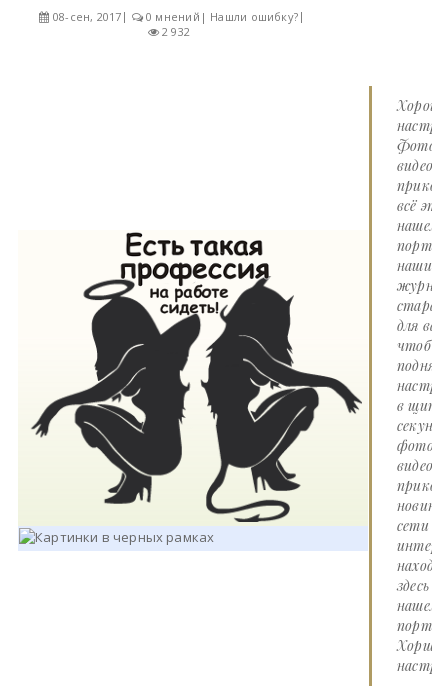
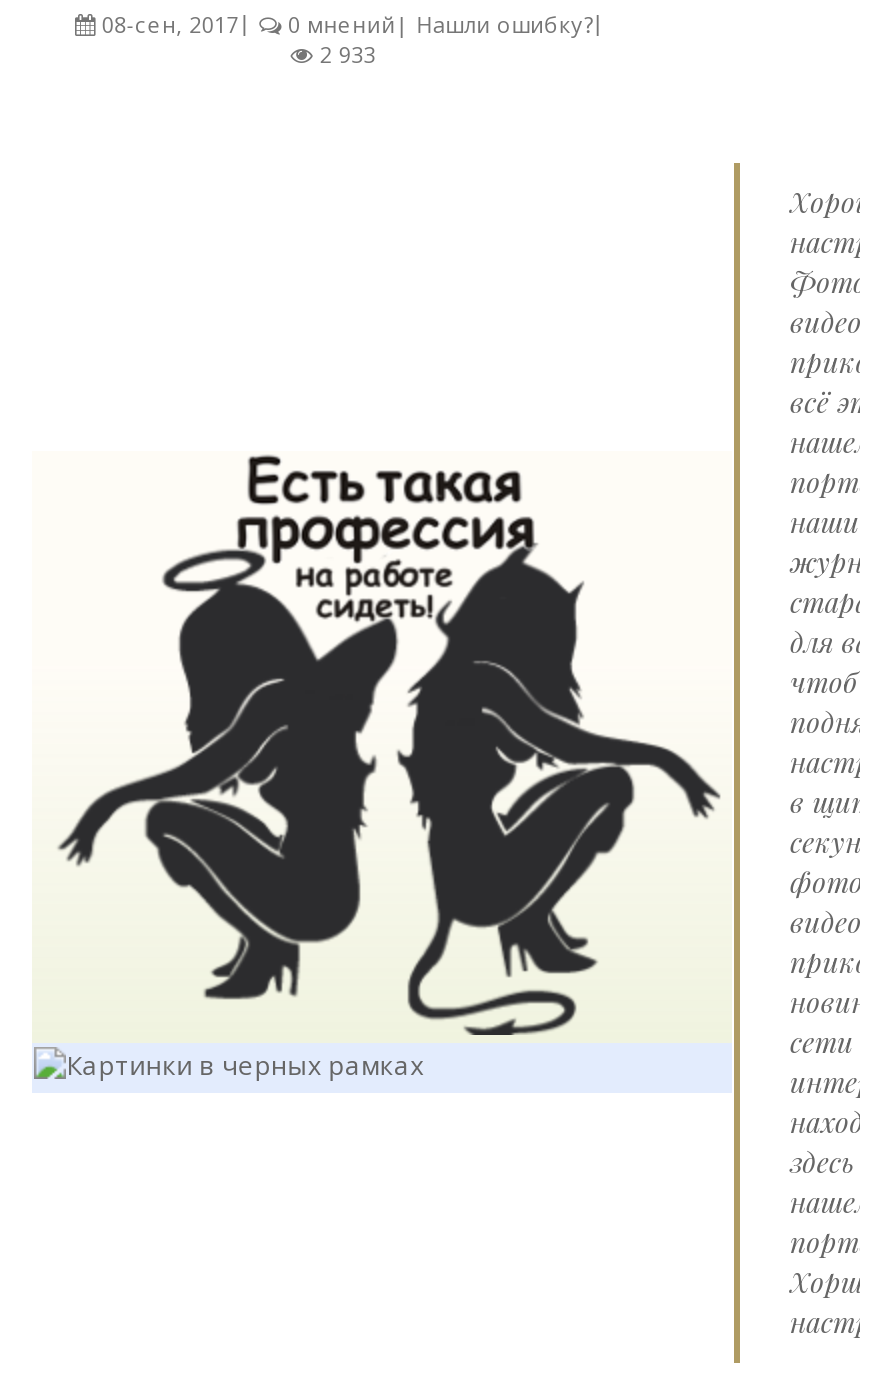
[162,24,190,39] 2 932 -> [320,39,376,69] 2 933

